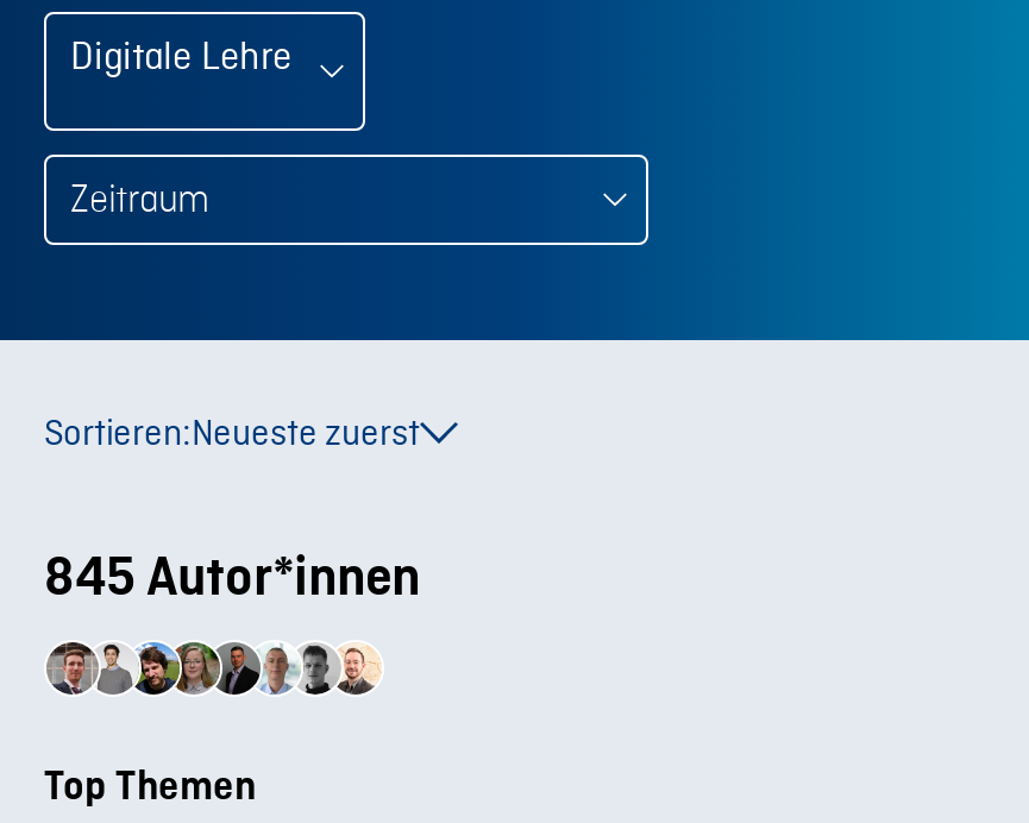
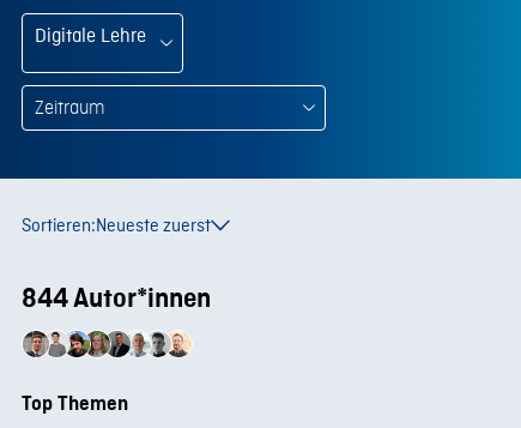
[44,549,420,607] 845 Autor*innen -> [22,284,211,313] 844 Autor*innen

